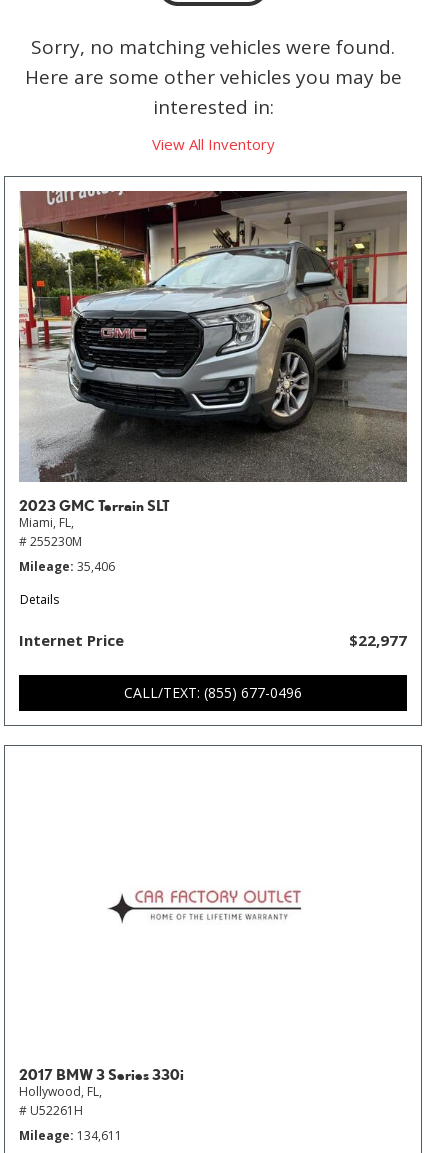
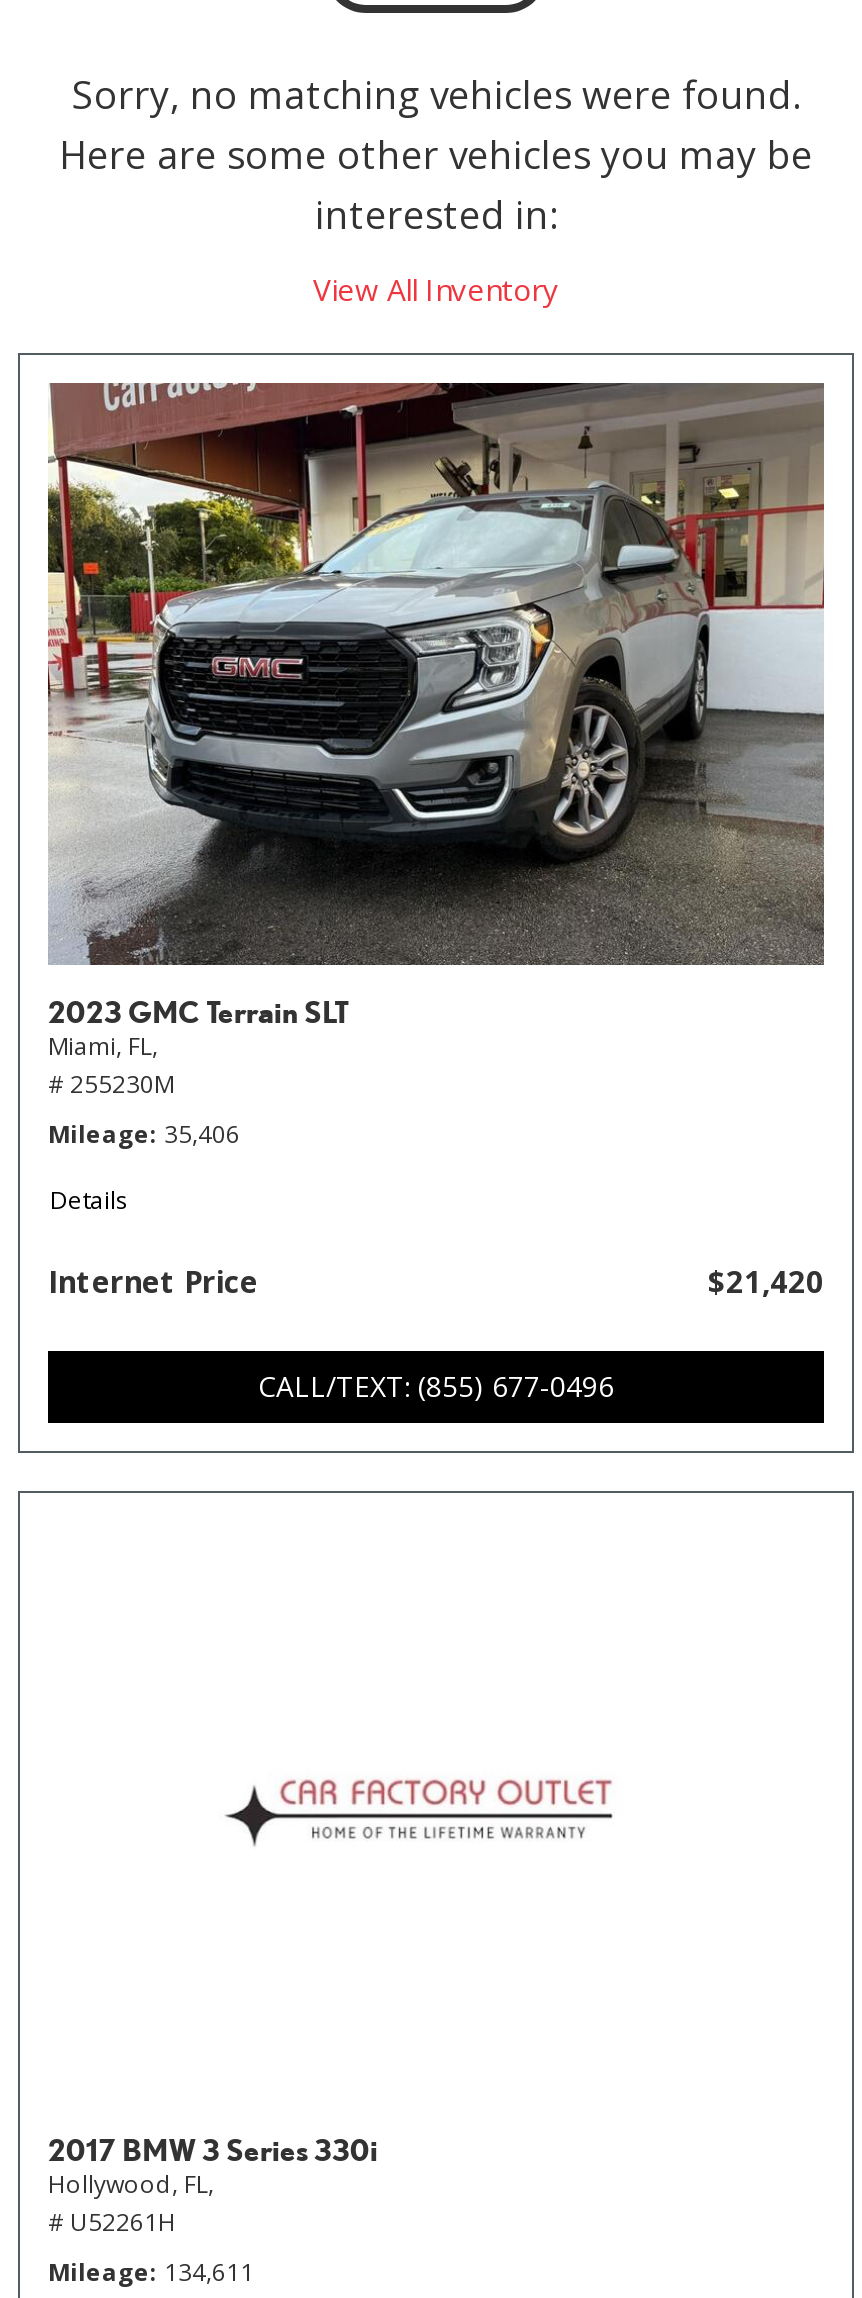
[349,630,407,650] $22,977 -> [708,1260,824,1300] $21,420

